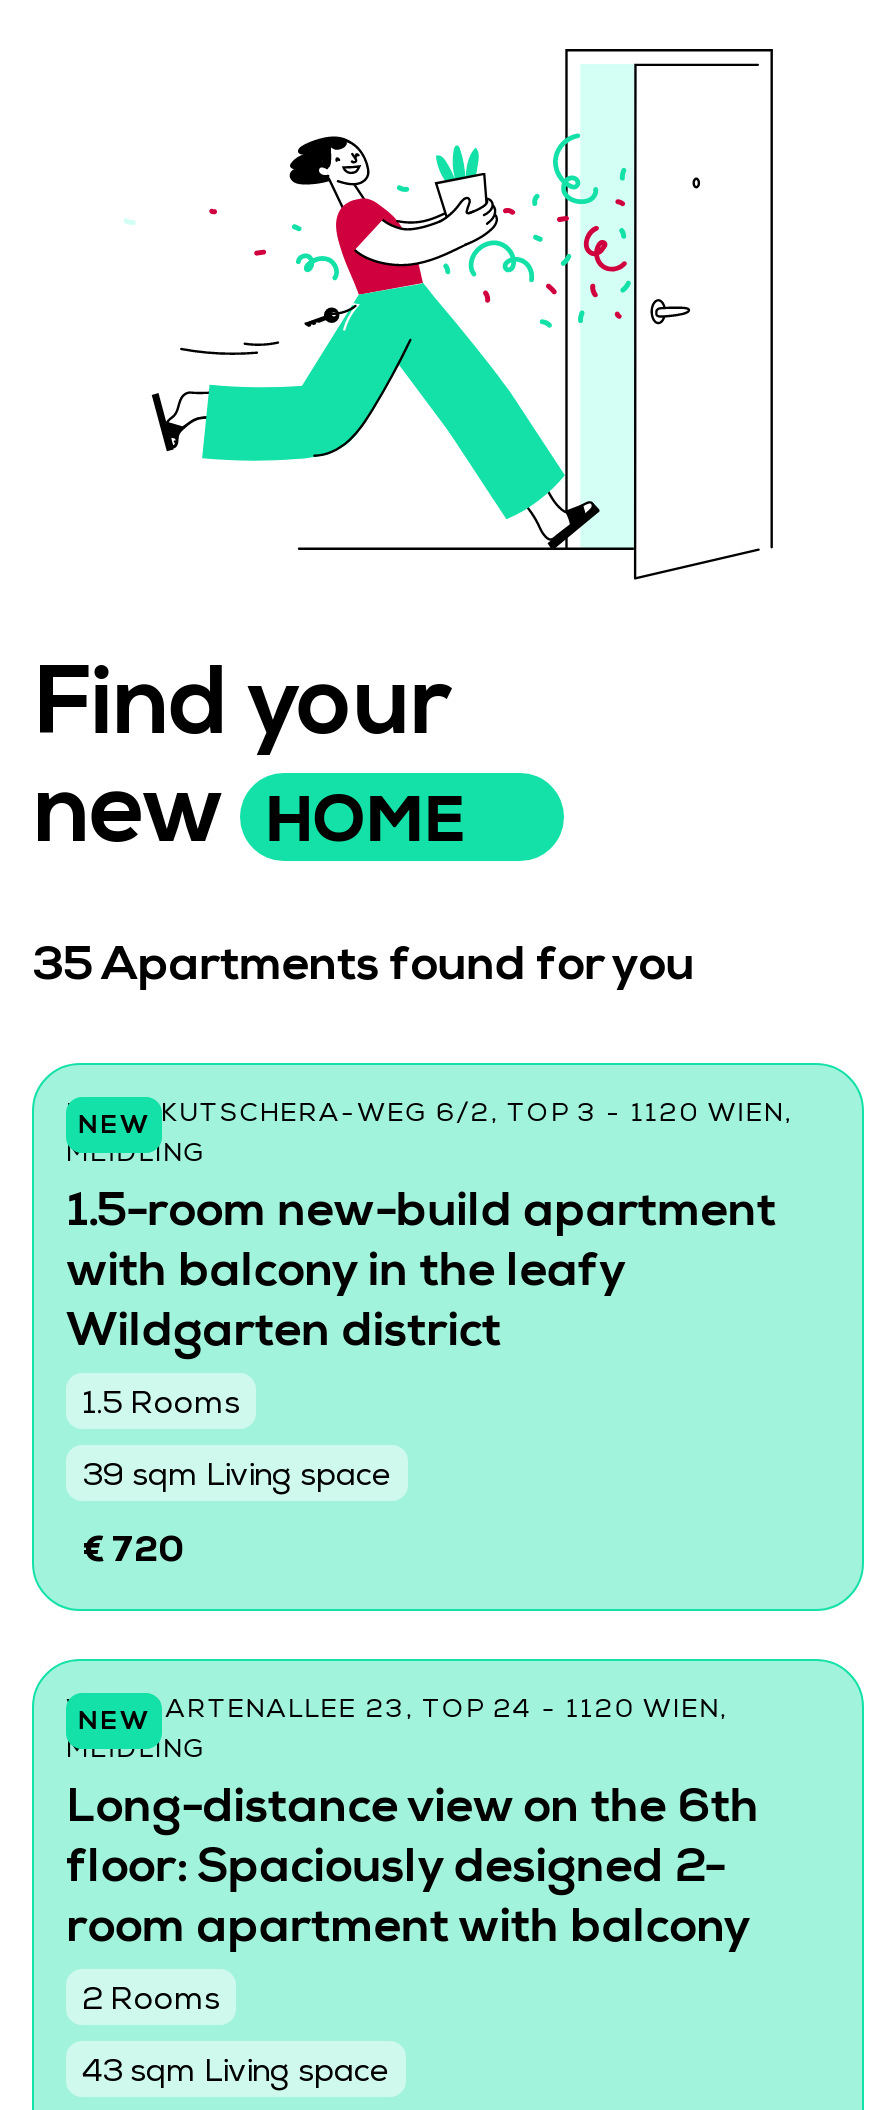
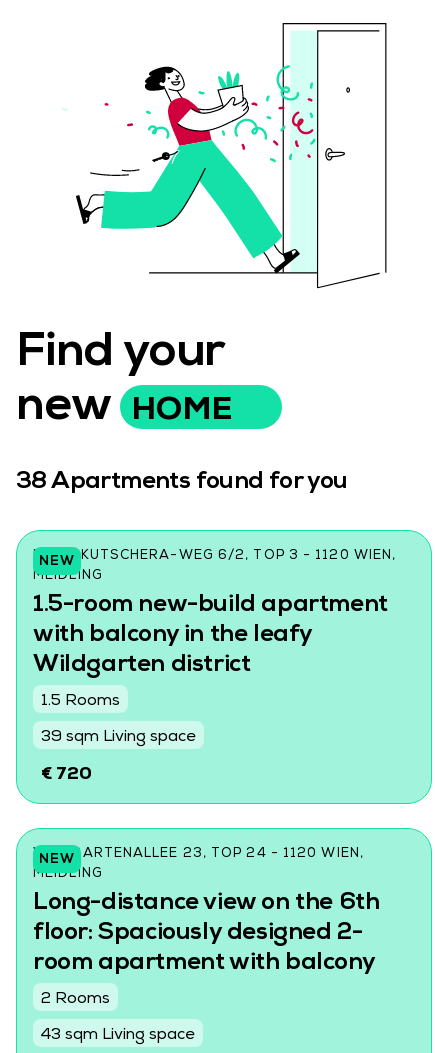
[32,945,694,993] 35 Apartments found for you -> [16,471,348,495] 38 Apartments found for you

